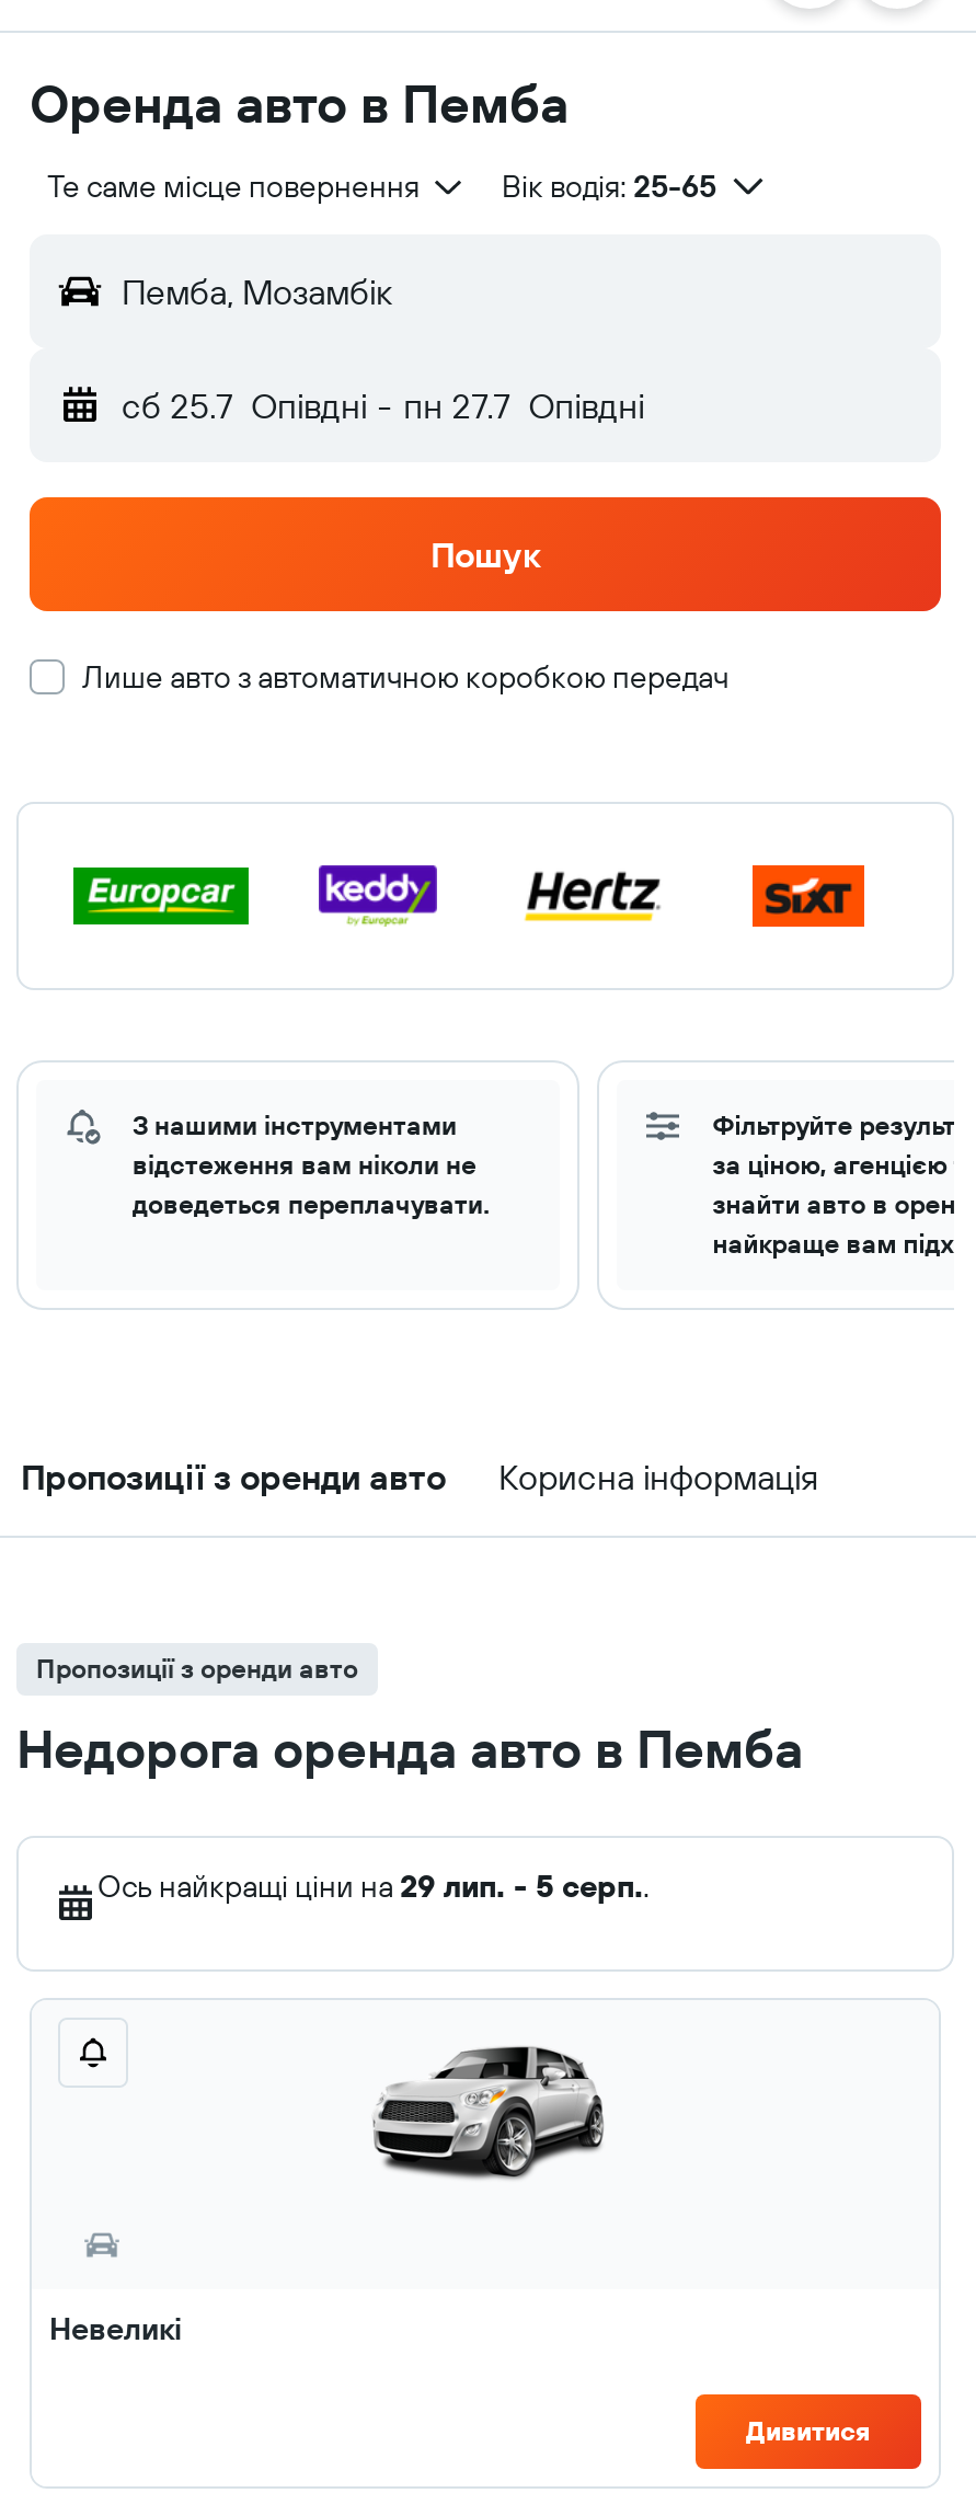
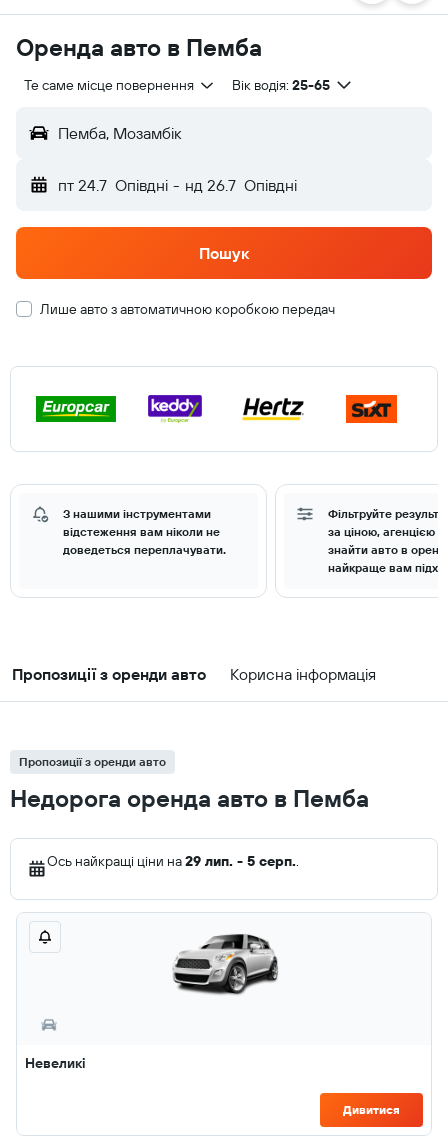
[122,383,644,427] сб 25.7 Опівдні - пн 27.7 Опівдні -> [58,175,297,195] пт 24.7 Опівдні - нд 26.7 Опівдні

